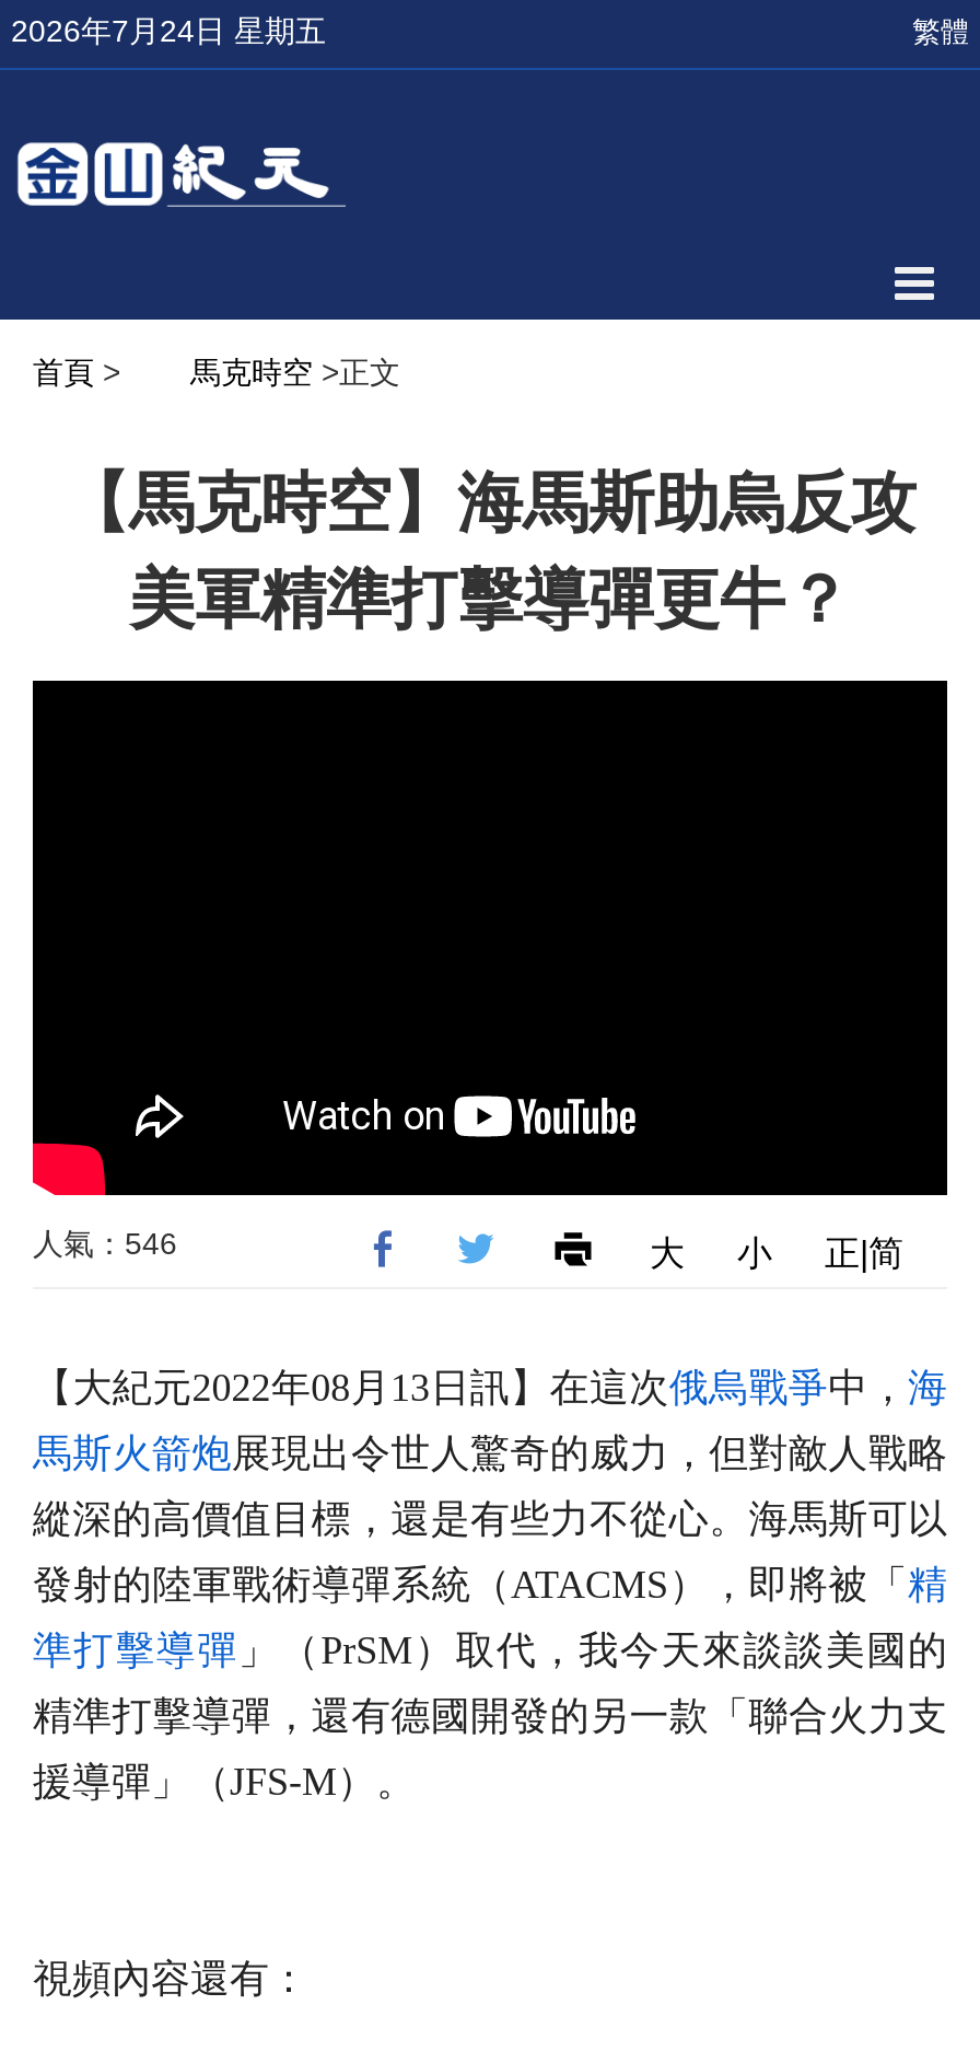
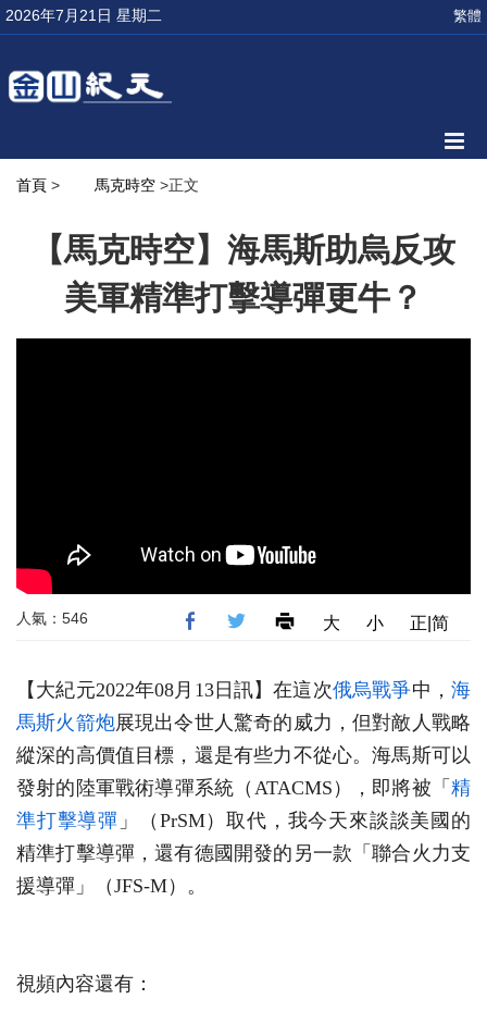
[11,13,326,48] 2026年7月24日 星期五 -> [5,7,162,24] 2026年7月21日 星期二

